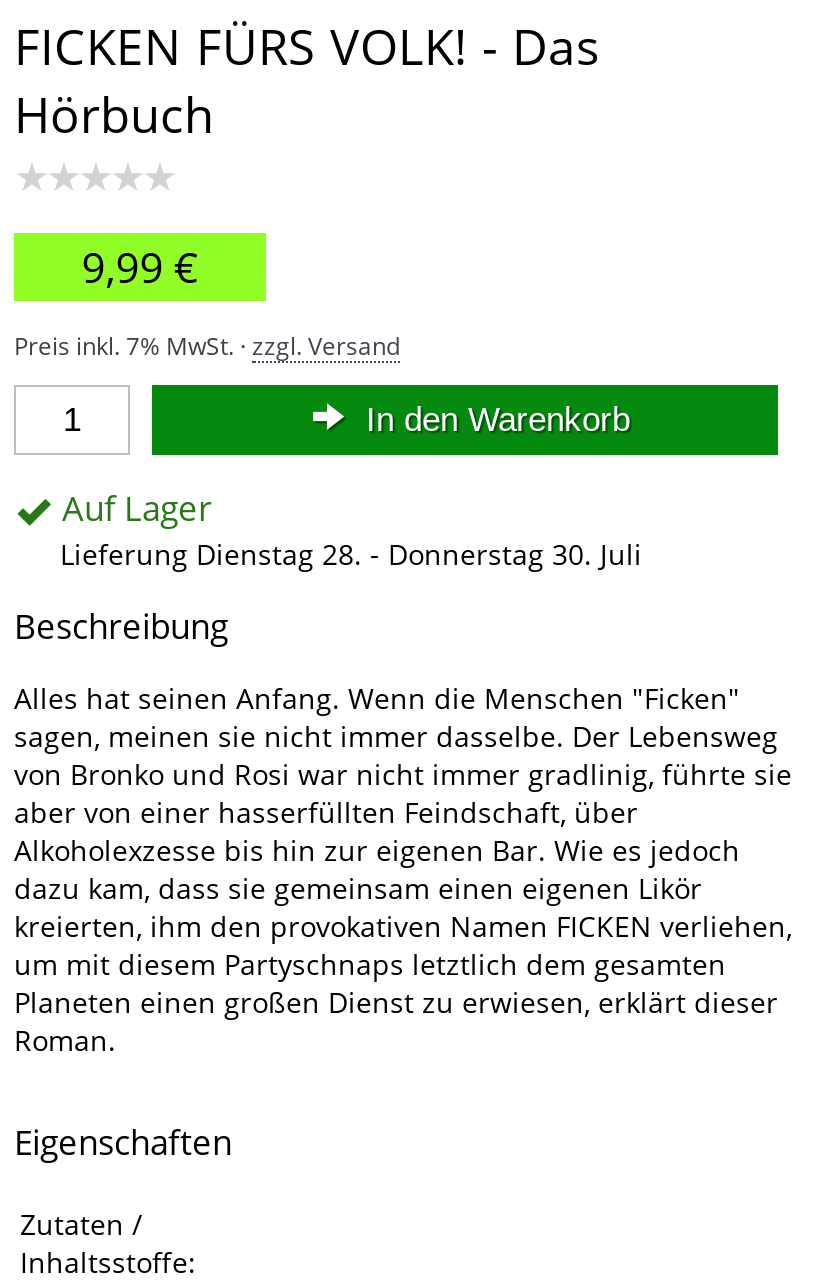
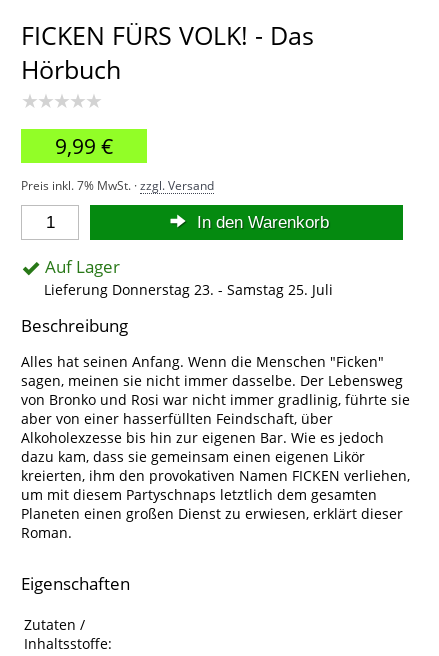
[60,536,642,574] Lieferung Dienstag 28. - Donnerstag 30. Juli -> [44,280,333,299] Lieferung Donnerstag 23. - Samstag 25. Juli

